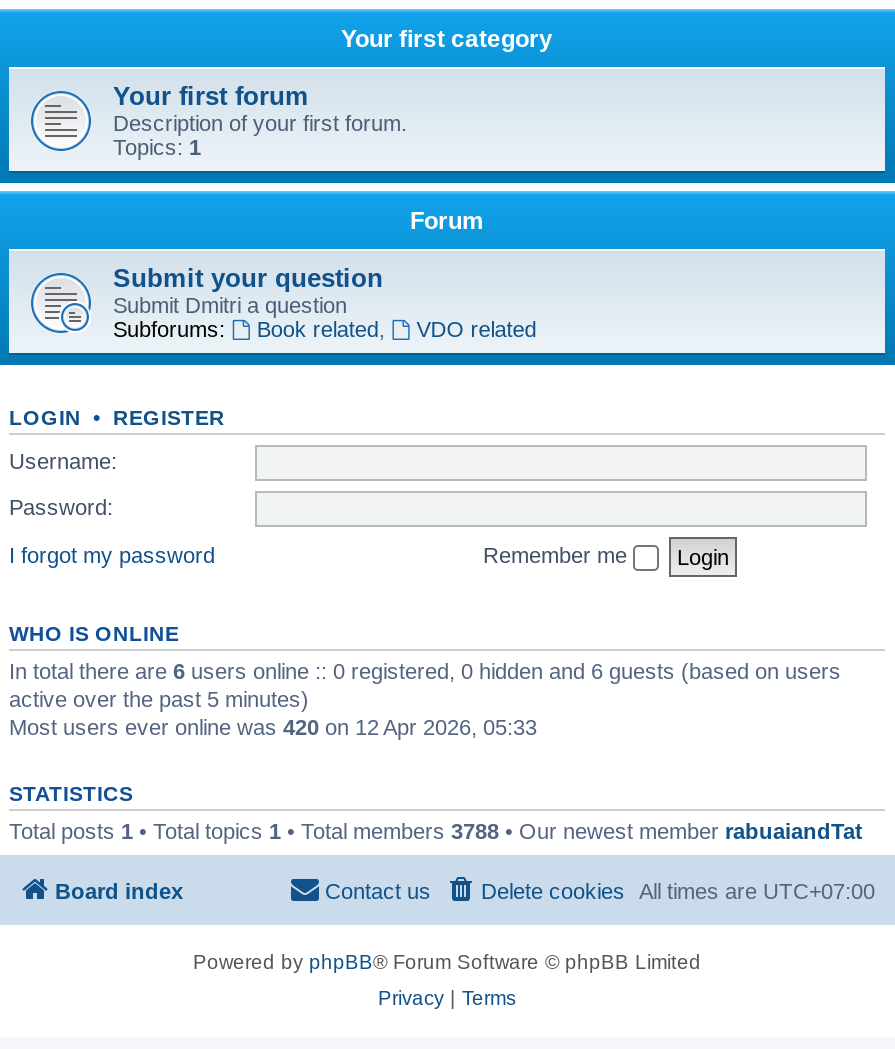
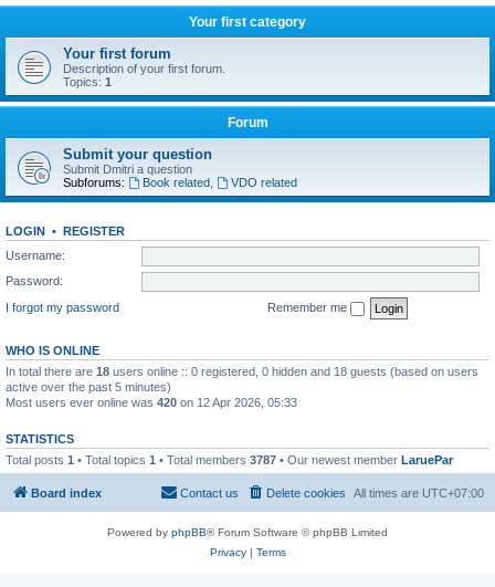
[9,658,841,682] In total there are 6 users online :: 0 registered, 0 hidden and 6 guests (based on users -> [6,364,478,378] In total there are 18 users online :: 0 registered, 0 hidden and 18 guests (based on users
[9,818,863,842] Total posts 1 • Total topics 1 • Total members 3788 • Our newest member rabuaiandTat -> [6,453,453,466] Total posts 1 • Total topics 1 • Total members 3787 • Our newest member LaruePar

